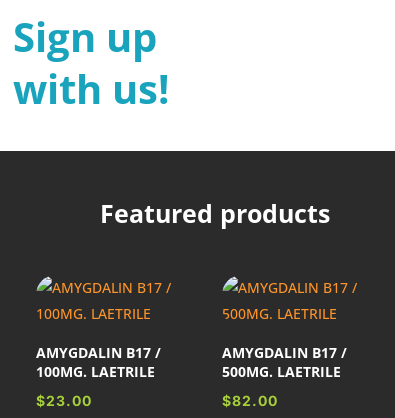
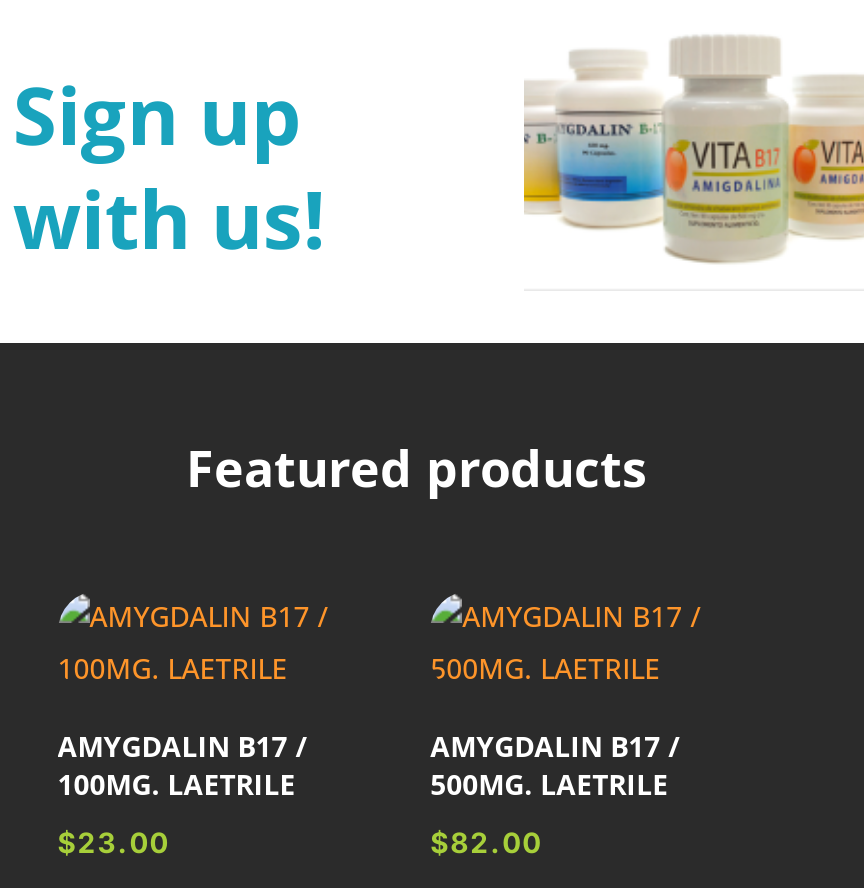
none -> [522,35,858,265] [image]

